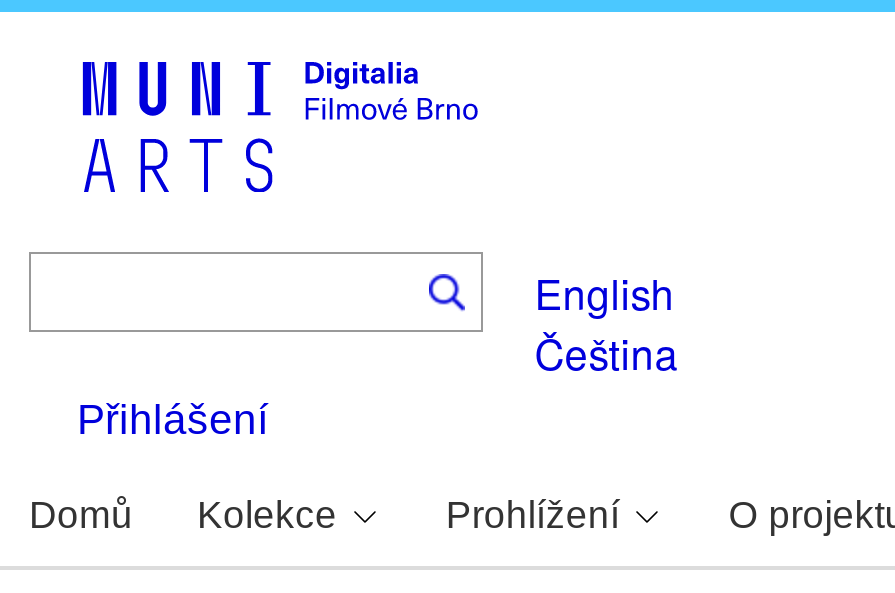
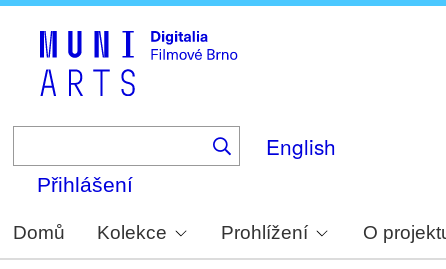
[535,322,679,382] Čeština -> none

